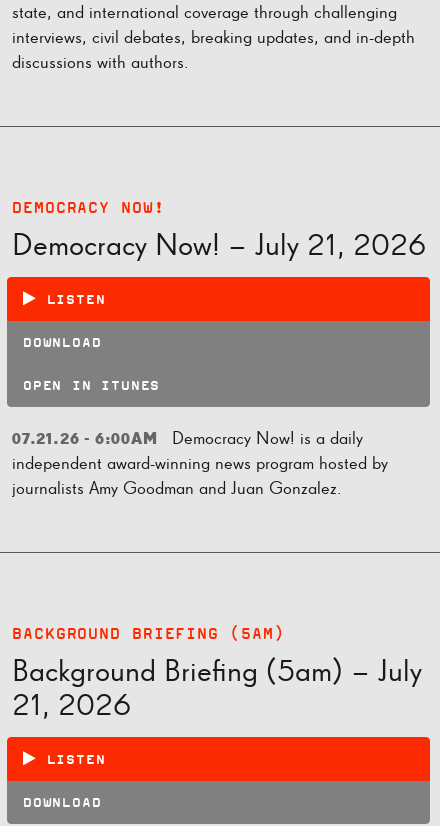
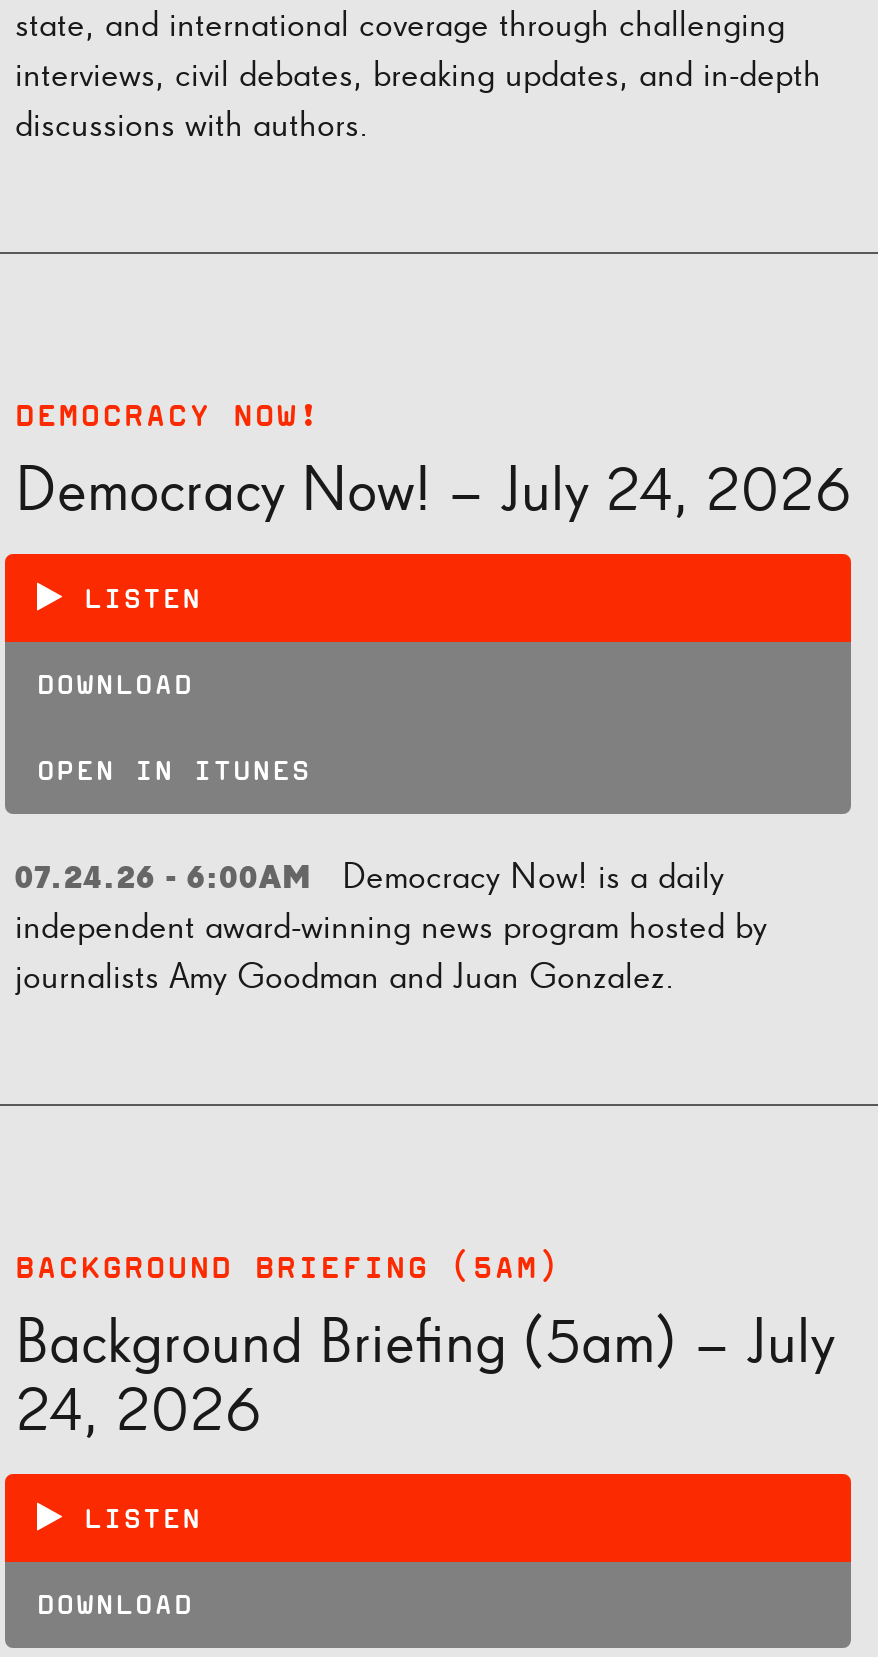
[12,231,426,262] Democracy Now! – July 21, 2026 -> [15,463,851,525] Democracy Now! – July 24, 2026
[12,430,363,448] 07.21.26 - 6:00AM Democracy Now! is a daily -> [15,860,724,896] 07.24.26 - 6:00AM Democracy Now! is a daily
[12,691,131,722] 21, 2026 -> [15,1383,261,1445] 24, 2026

